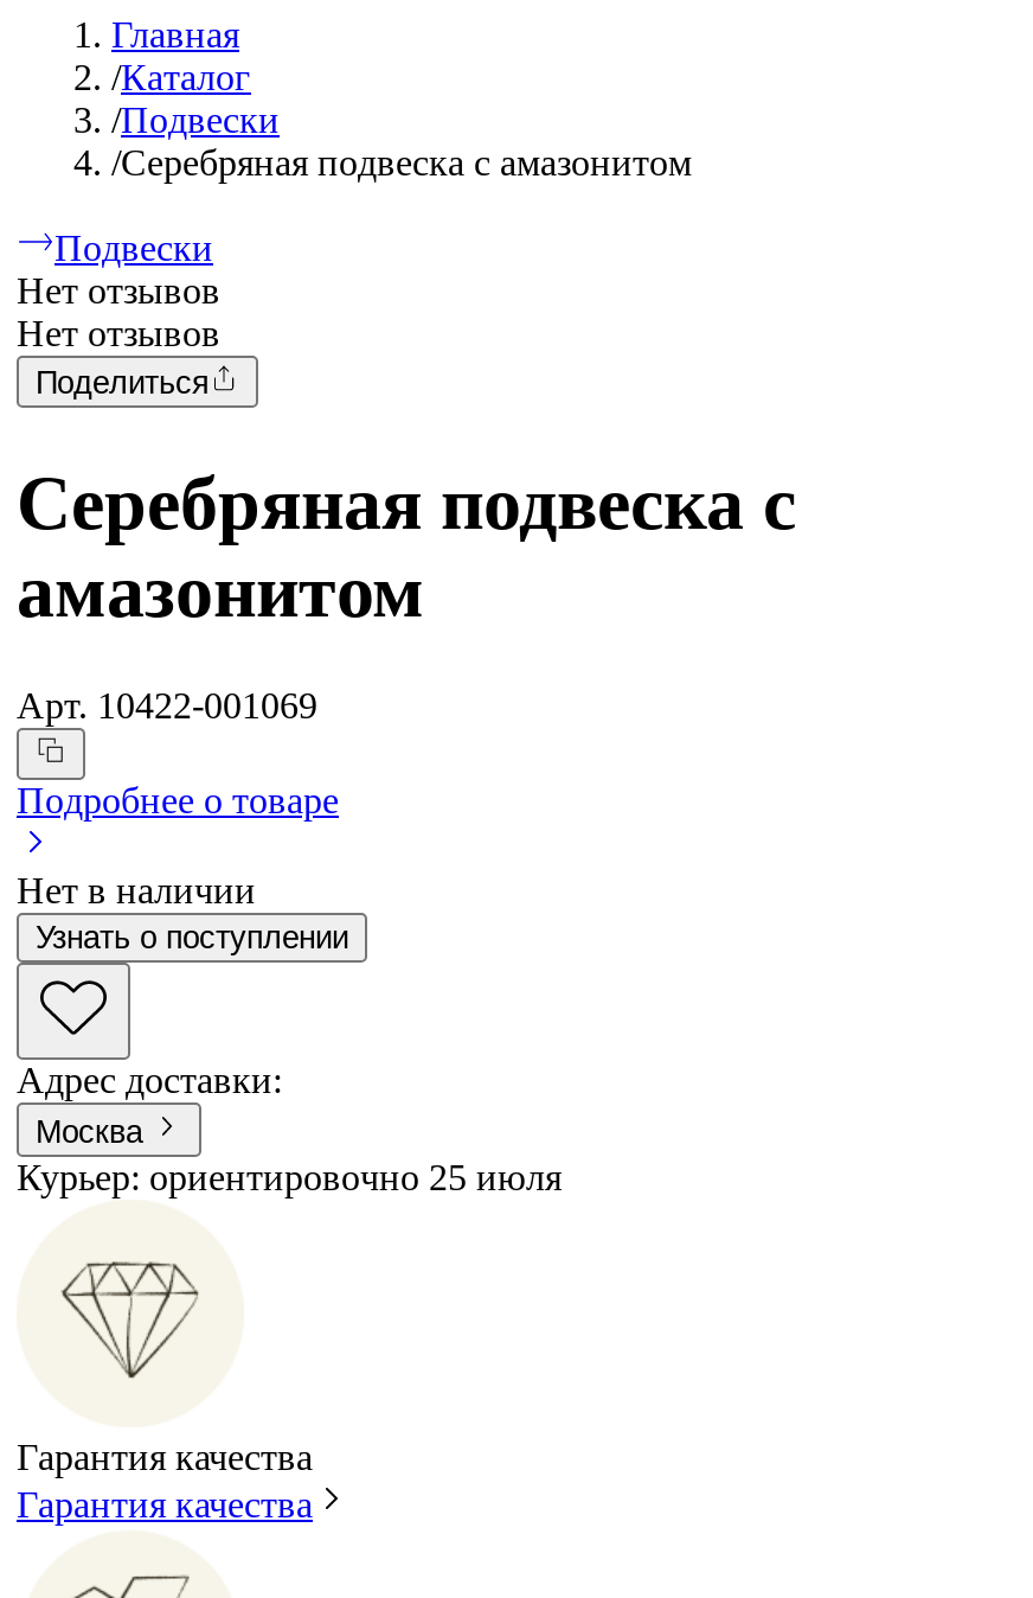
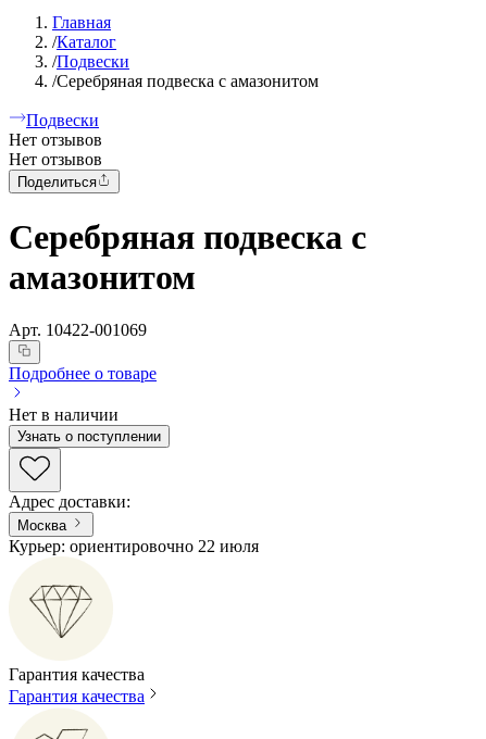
[17,1157,562,1197] Курьер: ориентировочно 25 июля -> [9,537,259,555] Курьер: ориентировочно 22 июля

